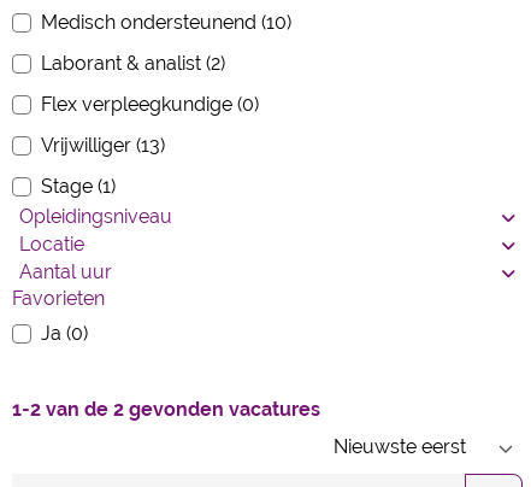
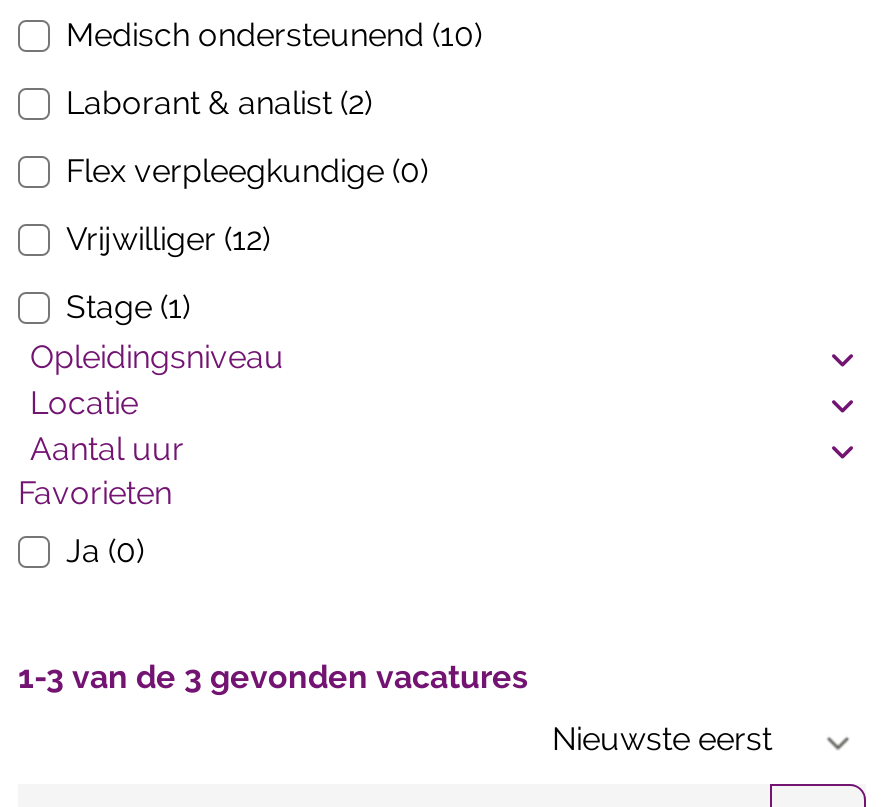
[41,134,165,157] Vrijwilliger (13) -> [66,220,270,258] Vrijwilliger (12)
[12,398,320,421] 1-2 van de 2 gevonden vacatures -> [18,658,528,696] 1-3 van de 3 gevonden vacatures

